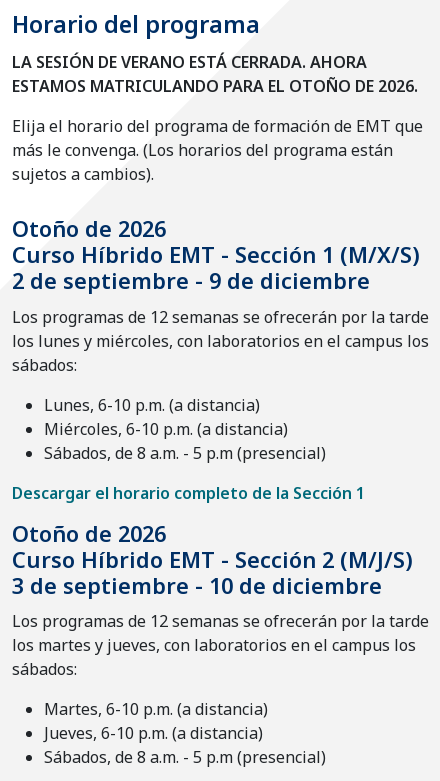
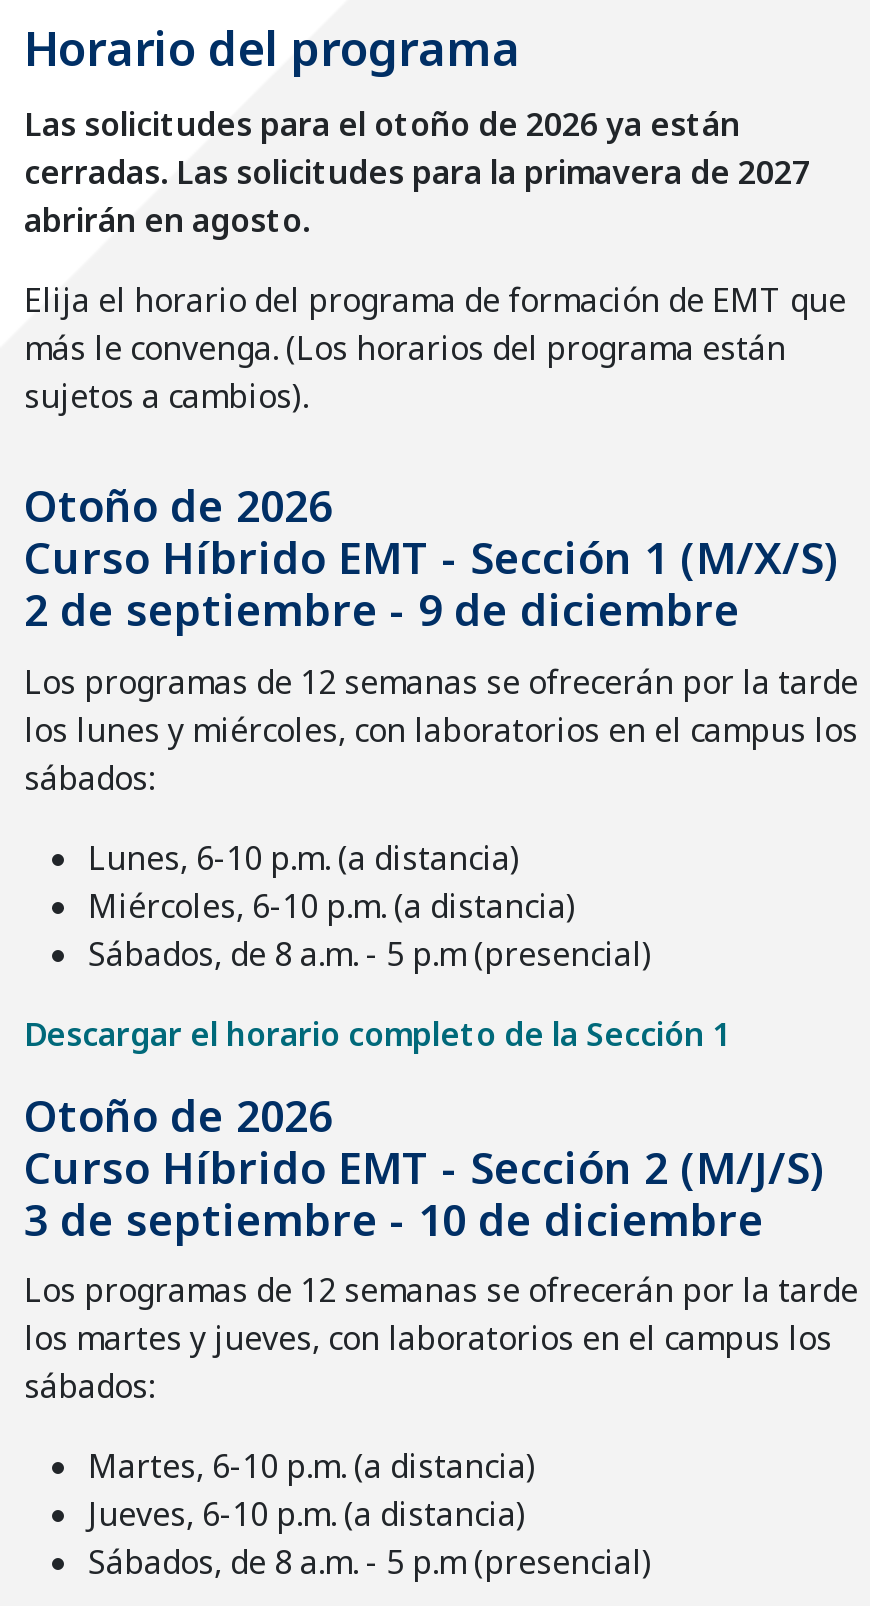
[12,51,418,97] LA SESIÓN DE VERANO ESTÁ CERRADA. AHORA | ESTAMOS MATRICULANDO PARA EL OTOÑO DE 2026. -> [24,101,810,241] Las solicitudes para el otoño de 2026 ya están | cerradas. Las solicitudes para la primavera de 2027 | abrirán en agosto.

